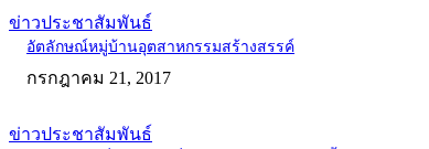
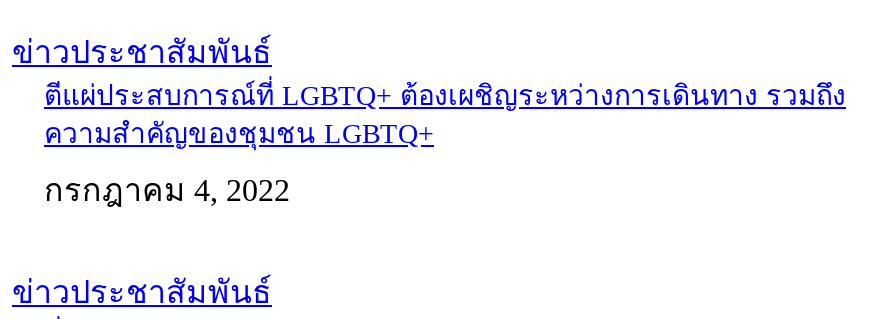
[26,39,294,56] อัตลักษณ์หมู่บ้านอุตสาหกรรมสร้างสรรค์ -> [44,82,846,150] ตีแผ่ประสบการณ์ที่ LGBTQ+ ต้องเผชิญระหว่างการเดินทาง รวมถึง | ความสำคัญของชุมชน LGBTQ+
[26,69,171,88] กรกฎาคม 21, 2017 -> [44,174,290,208] กรกฎาคม 4, 2022

